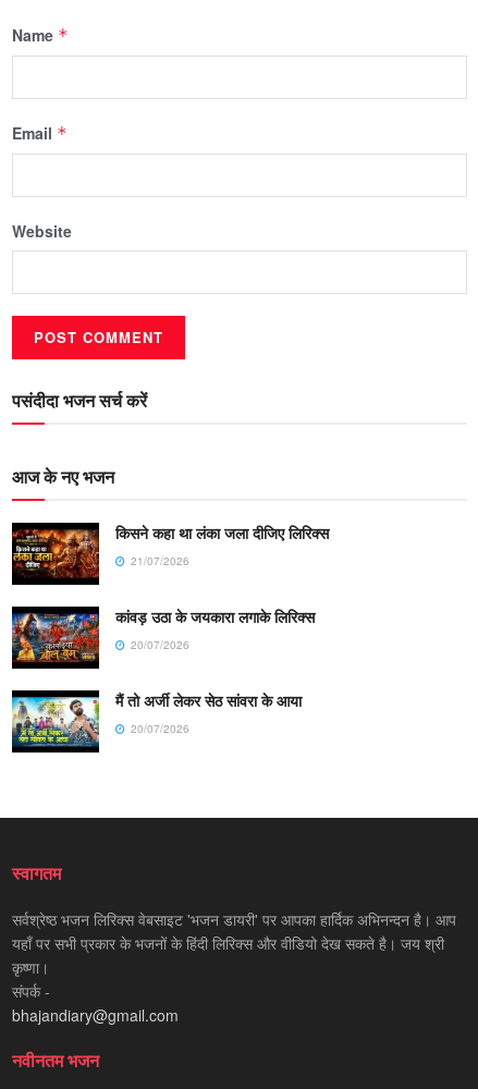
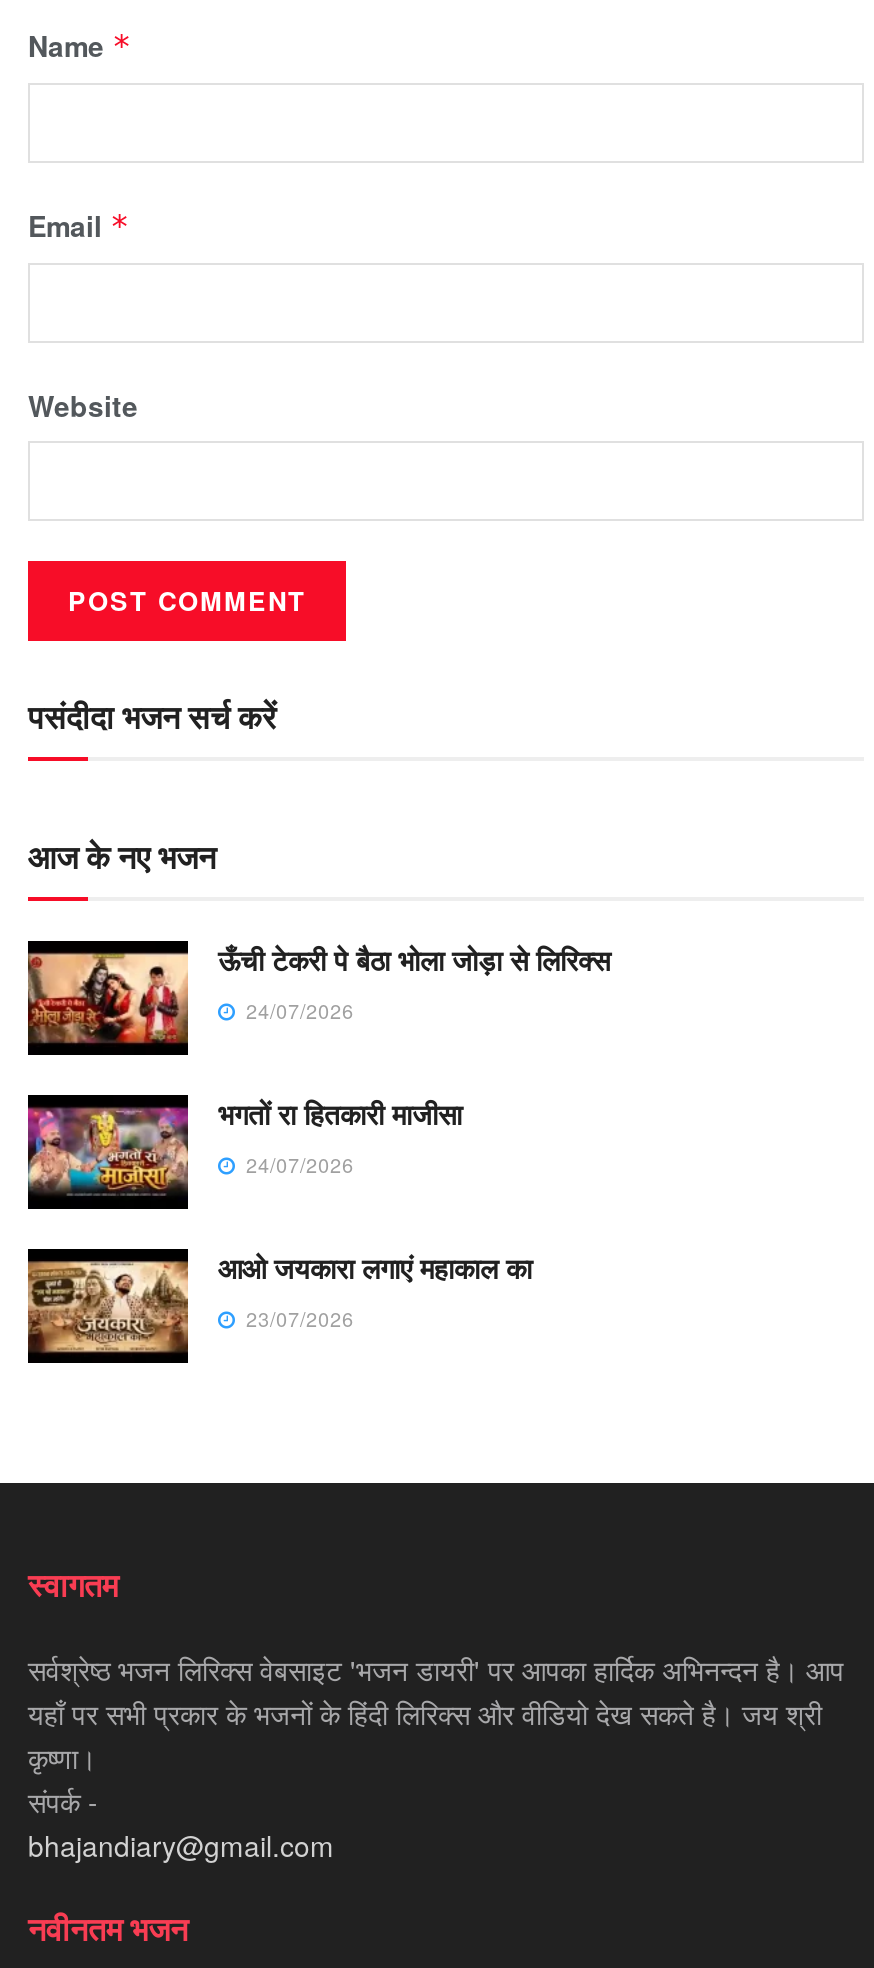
[11,522,329,578] [image] | किसने कहा था लंका जला दीजिए लिरिक्स | 21/07/2026 -> [26,939,610,1045] [image] | ऊँची टेकरी पे बैठा भोला जोड़ा से लिरिक्स | 24/07/2026
[11,606,315,662] [image] | कांवड़ उठा के जयकारा लगाके लिरिक्स | 20/07/2026 -> [26,1093,462,1195] [image] | भगतों रा हितकारी माजीसा | 24/07/2026
[11,690,302,747] [image] | मैं तो अर्जी लेकर सेठ सांवरा के आया | 20/07/2026 -> [26,1248,532,1355] [image] | आओ जयकारा लगाएं महाकाल का | 23/07/2026

